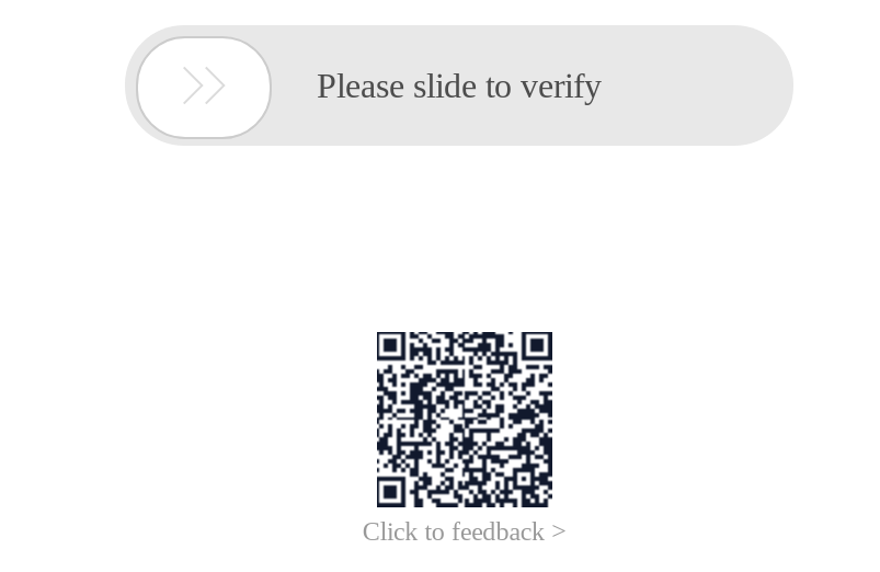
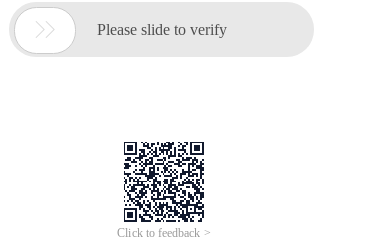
[375,330,555,510] [image] -> [124,141,204,223] [image]

